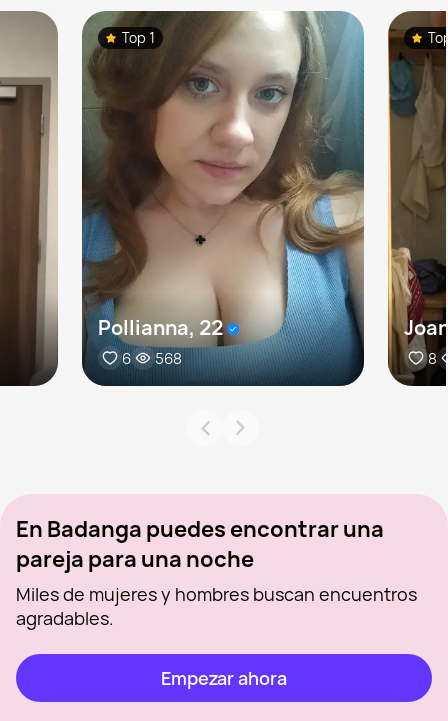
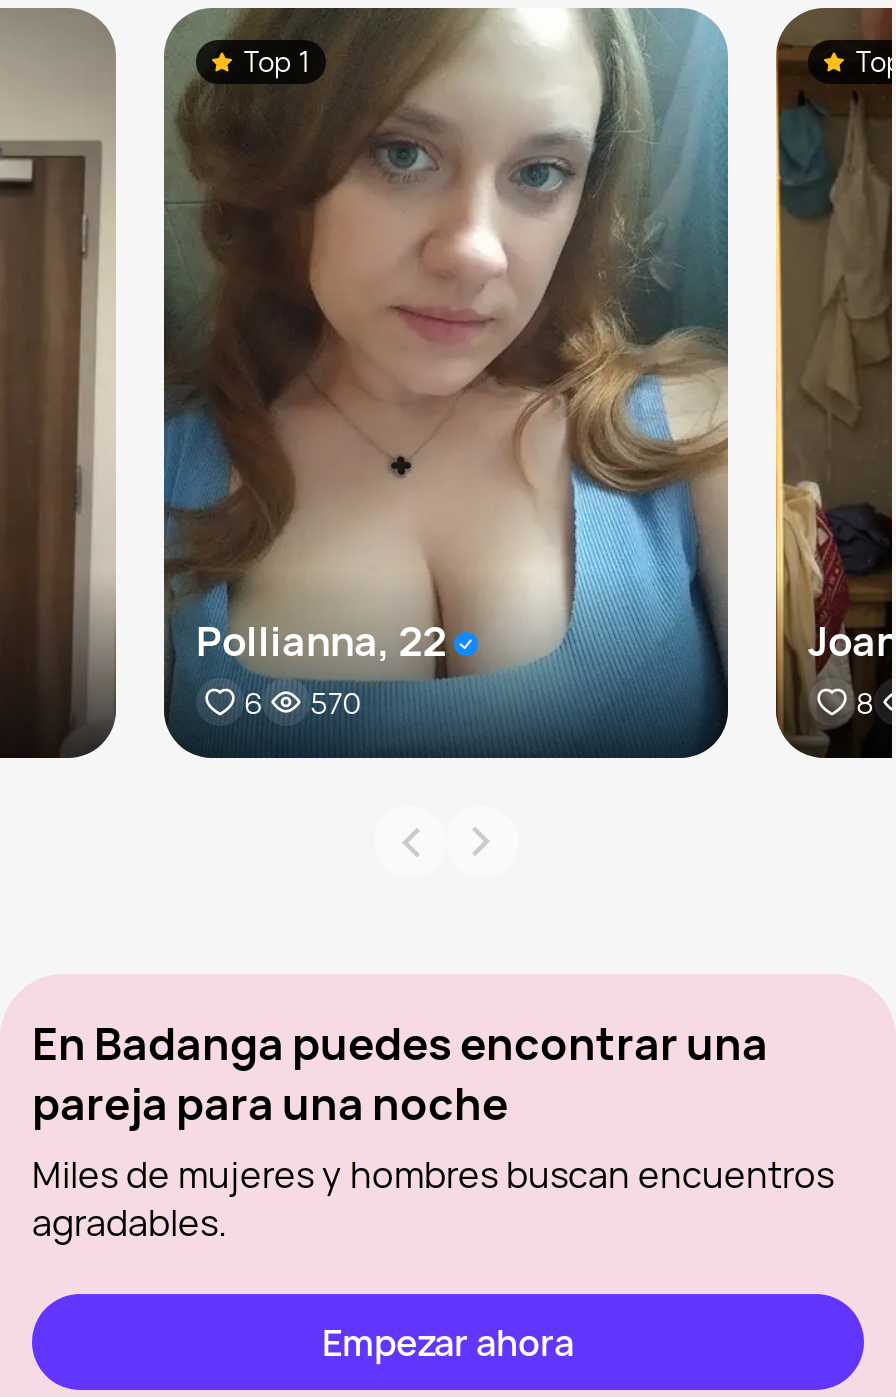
[122,348,182,367] 6 568 -> [244,683,362,721] 6 570

